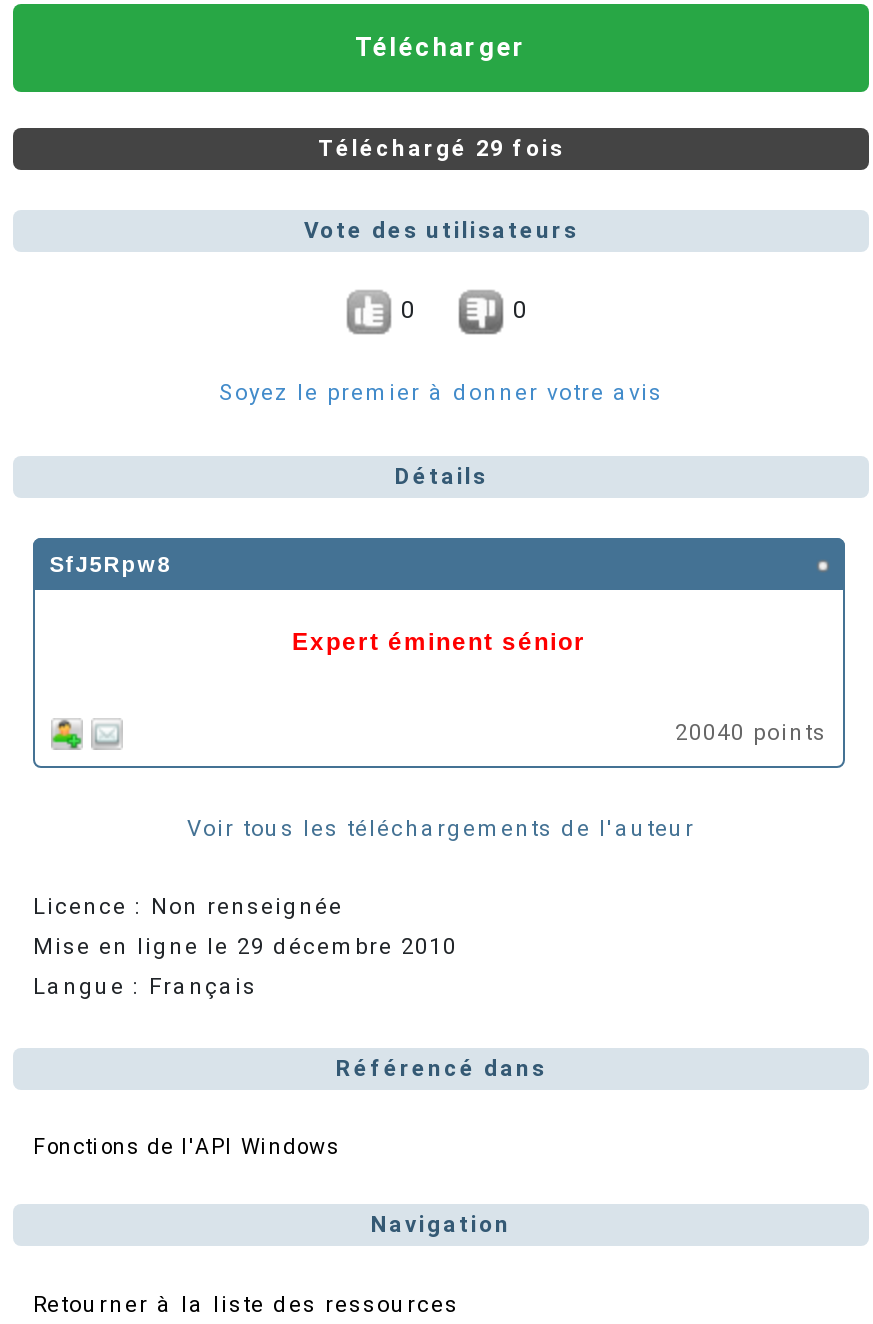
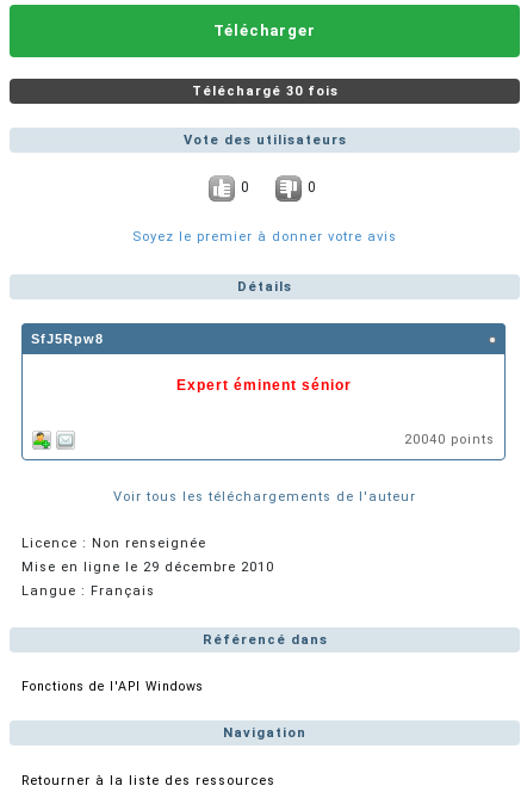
[318,137,564,163] Téléchargé 29 fois -> [191,84,338,99] Téléchargé 30 fois

